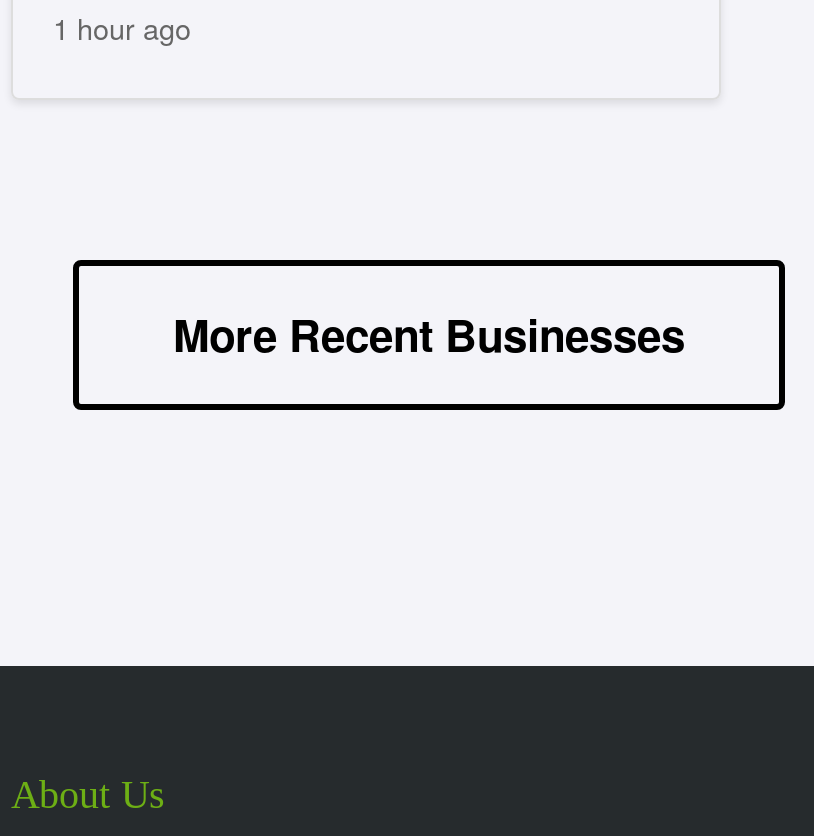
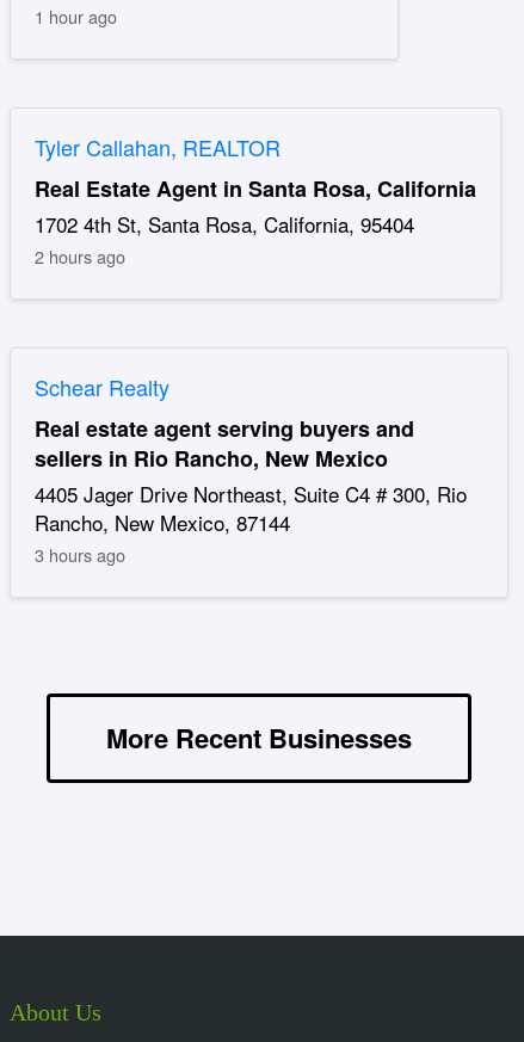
none -> [35,131,476,268] Tyler Callahan, REALTOR | Real Estate Agent in Santa Rosa, California | 1702 4th St, Santa Rosa, California, 95404 | 2 hours ago
none -> [35,371,467,566] Schear Realty | Real estate agent serving buyers and | sellers in Rio Rancho, New Mexico | 4405 Jager Drive Northeast, Suite C4 # 300, Rio | Rancho, New Mexico, 87144 | 3 hours ago

